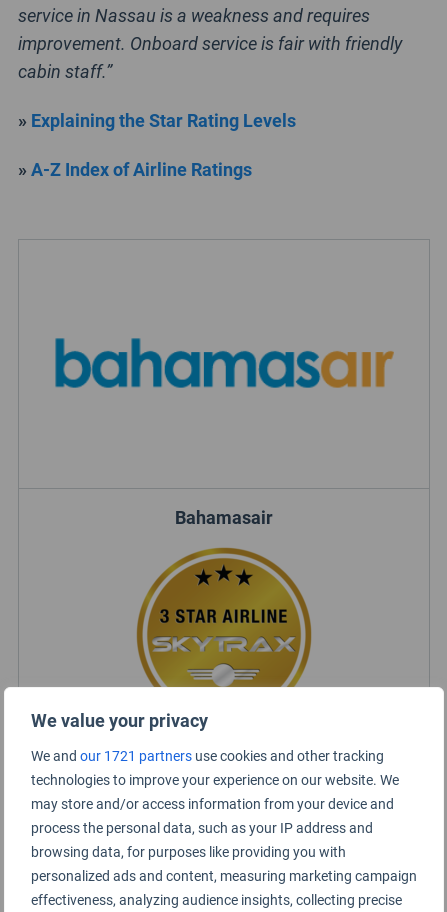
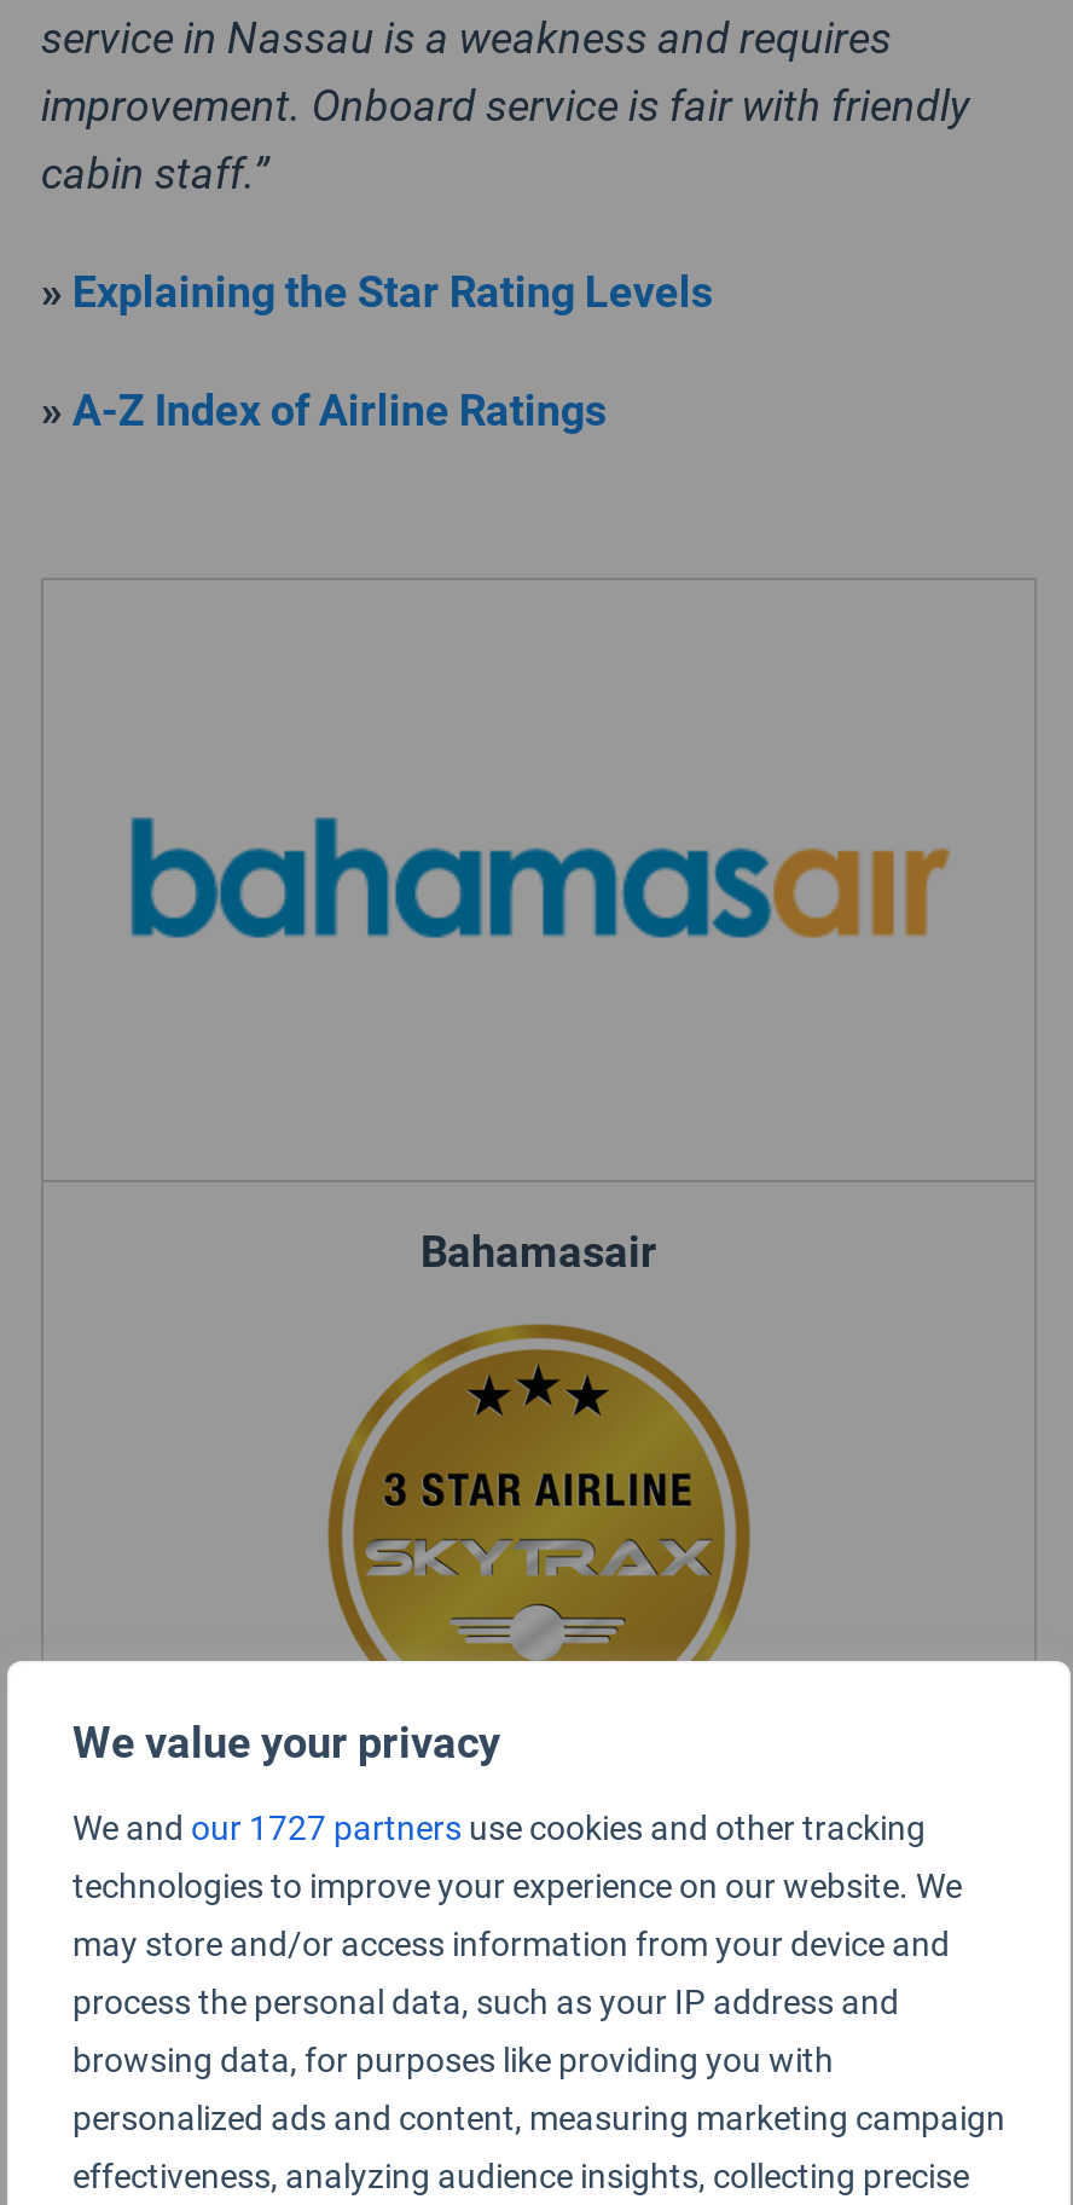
[31,746,384,765] We and our 1721 partners use cookies and other tracking -> [72,1804,926,1850] We and our 1727 partners use cookies and other tracking

